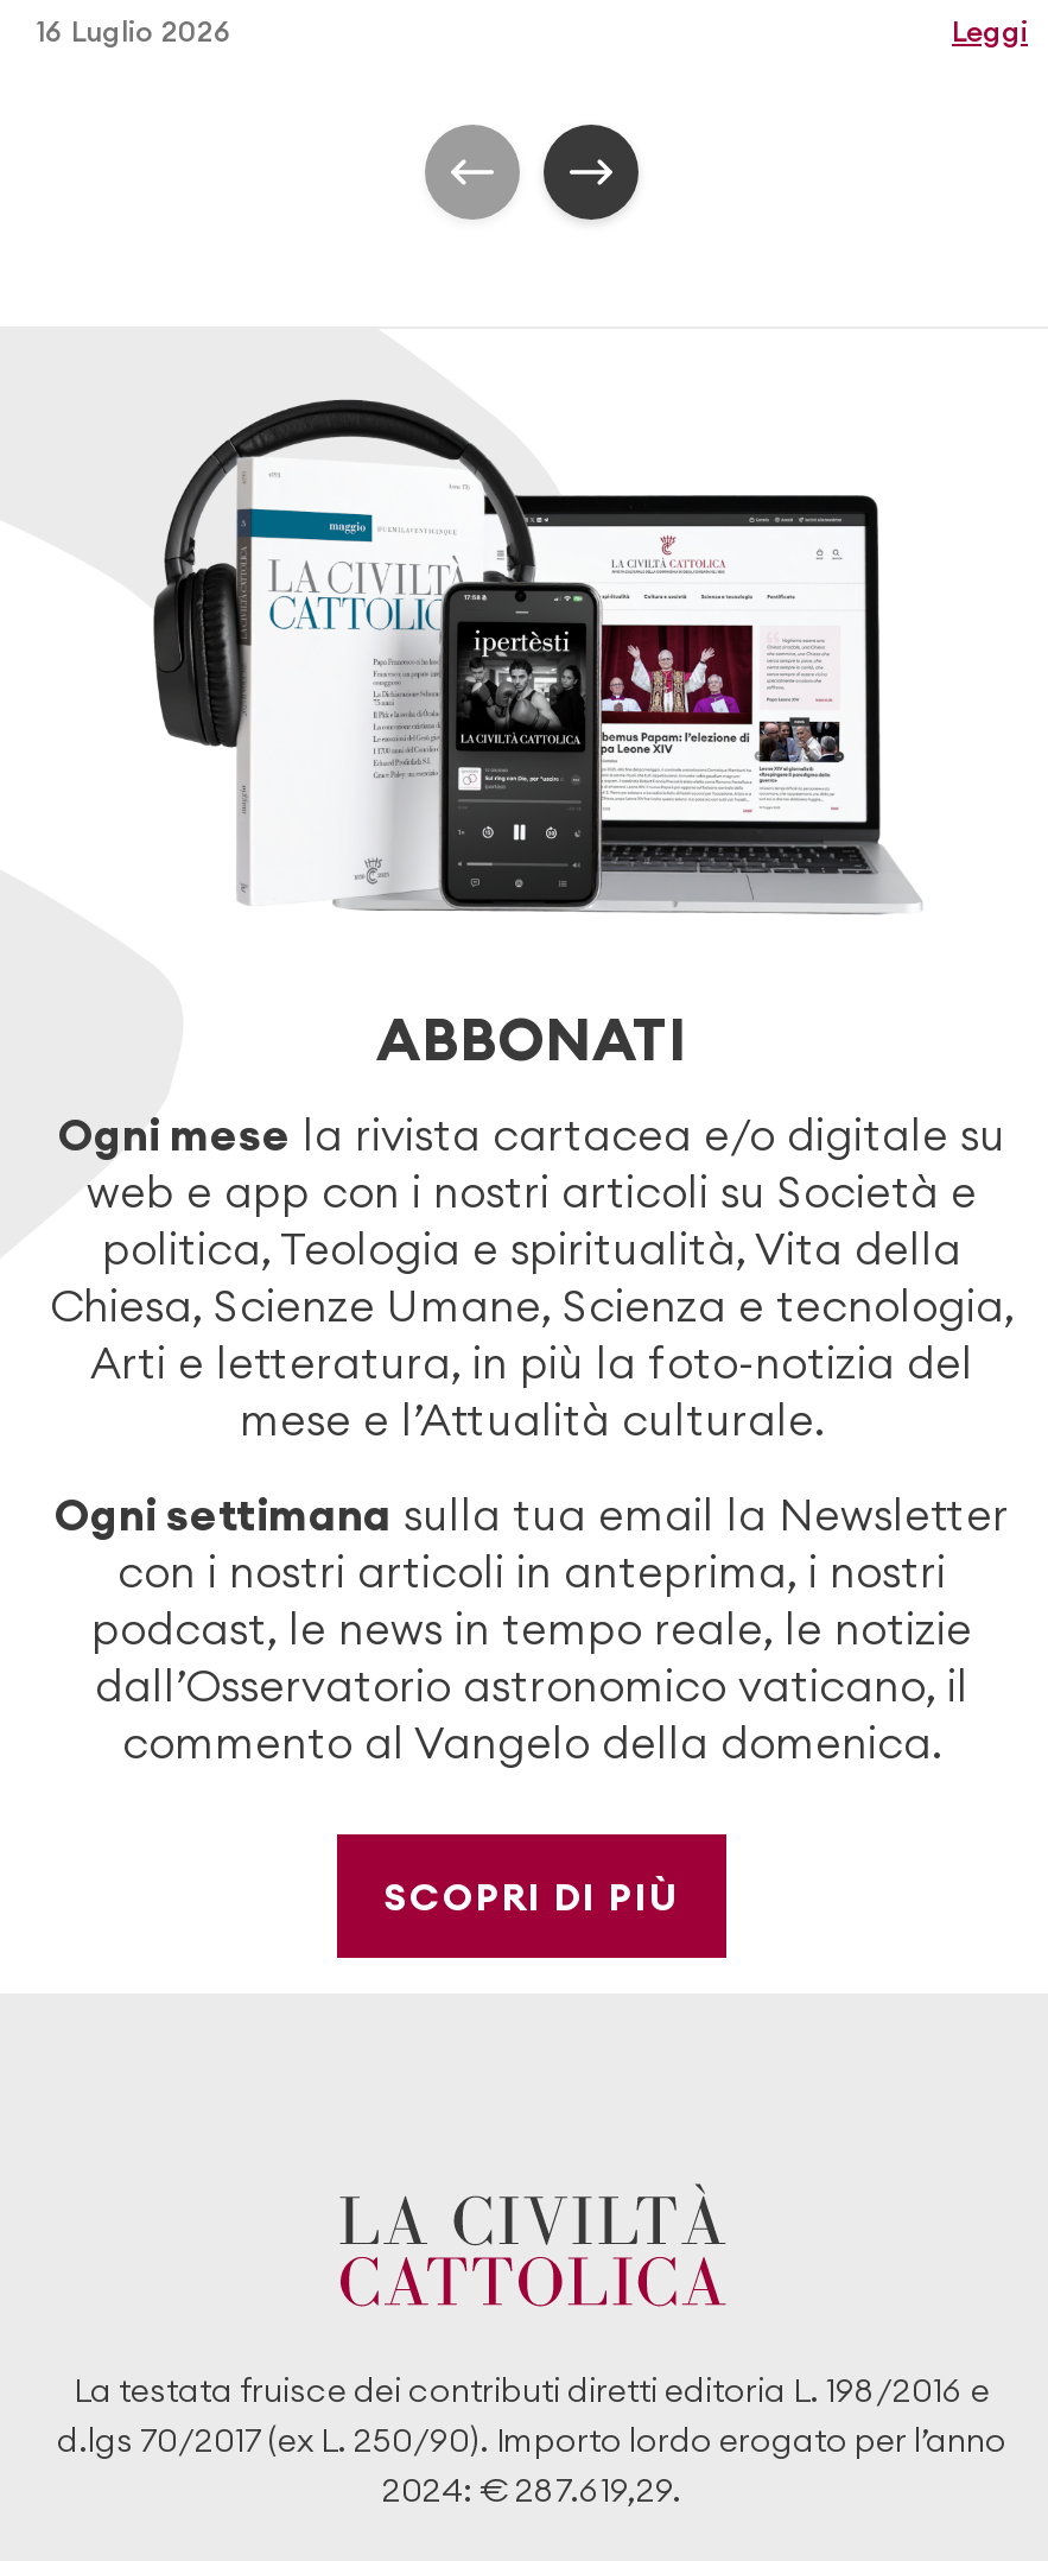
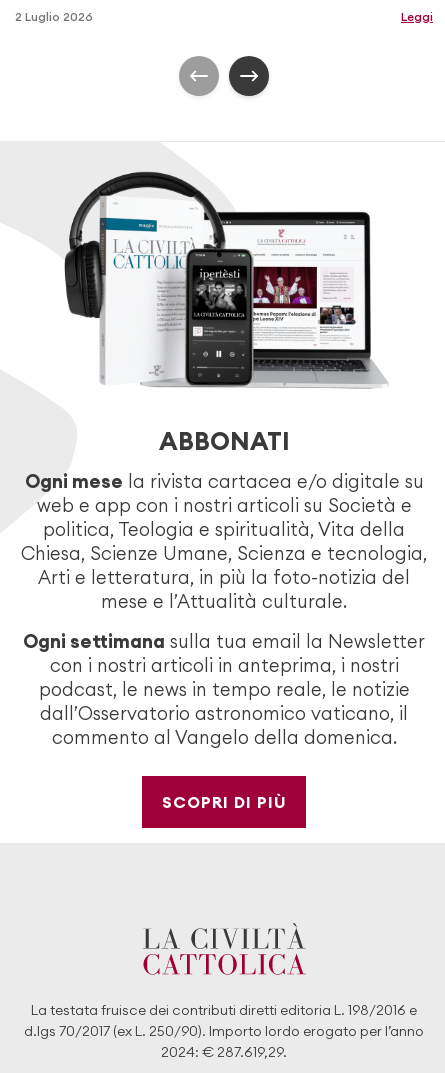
[36,14,233,49] 16 Luglio 2026 -> [15,9,93,24] 2 Luglio 2026

